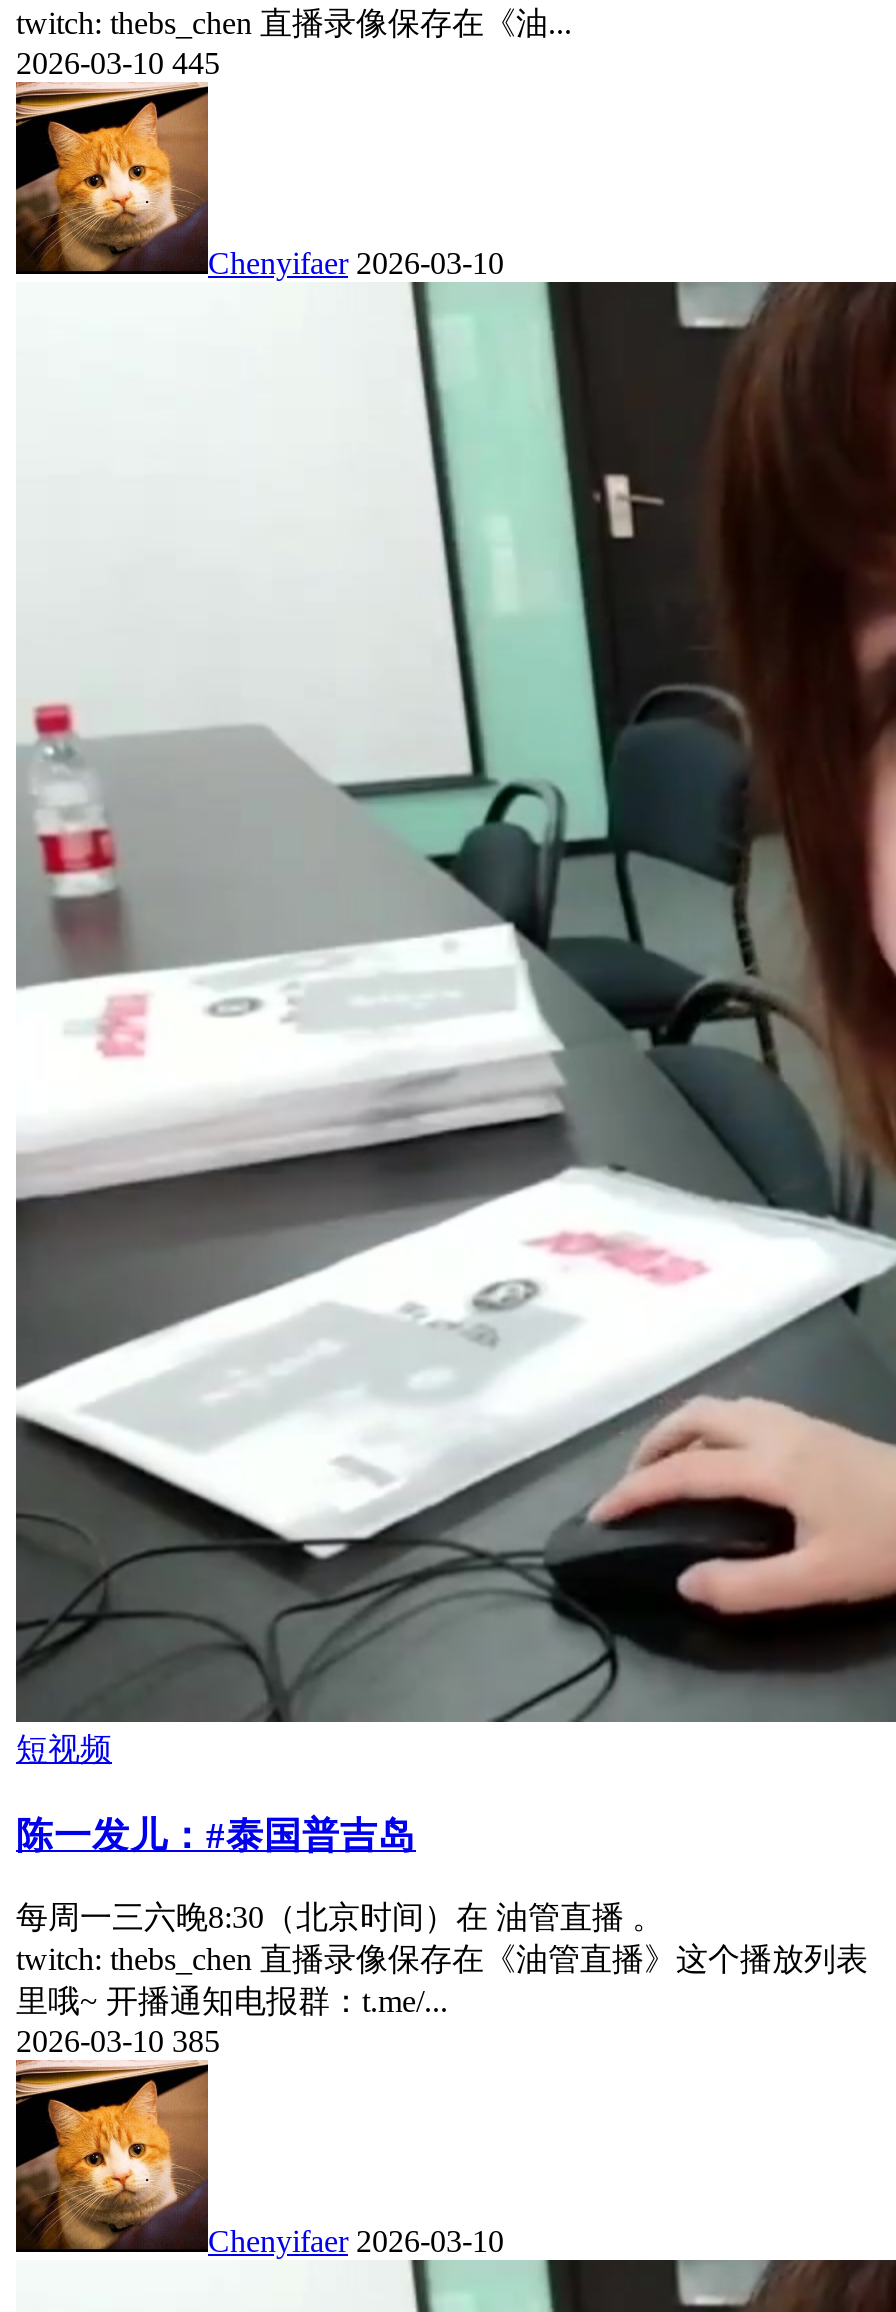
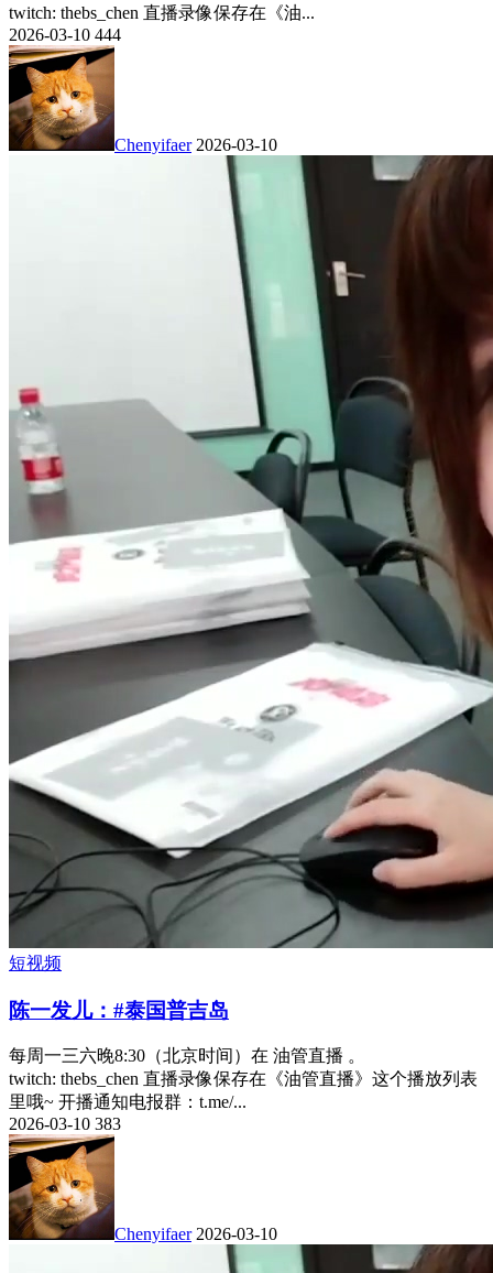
[16,46,220,80] 2026-03-10 445 -> [9,25,121,44] 2026-03-10 444
[16,2024,220,2058] 2026-03-10 385 -> [9,1115,121,1133] 2026-03-10 383

